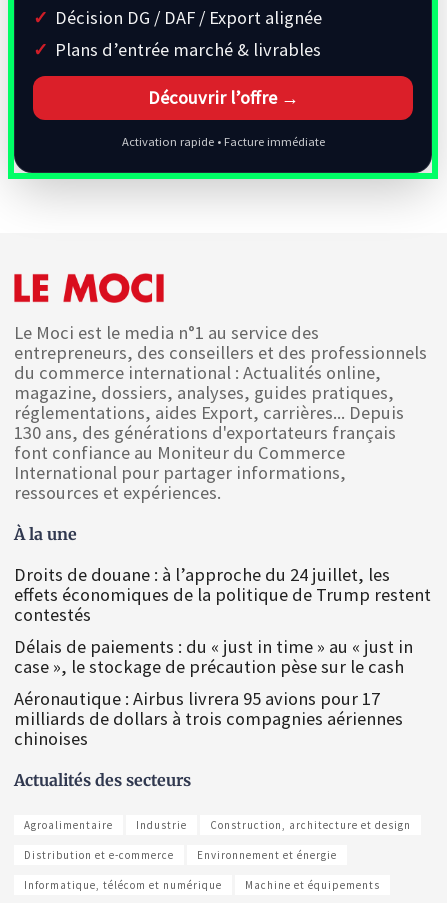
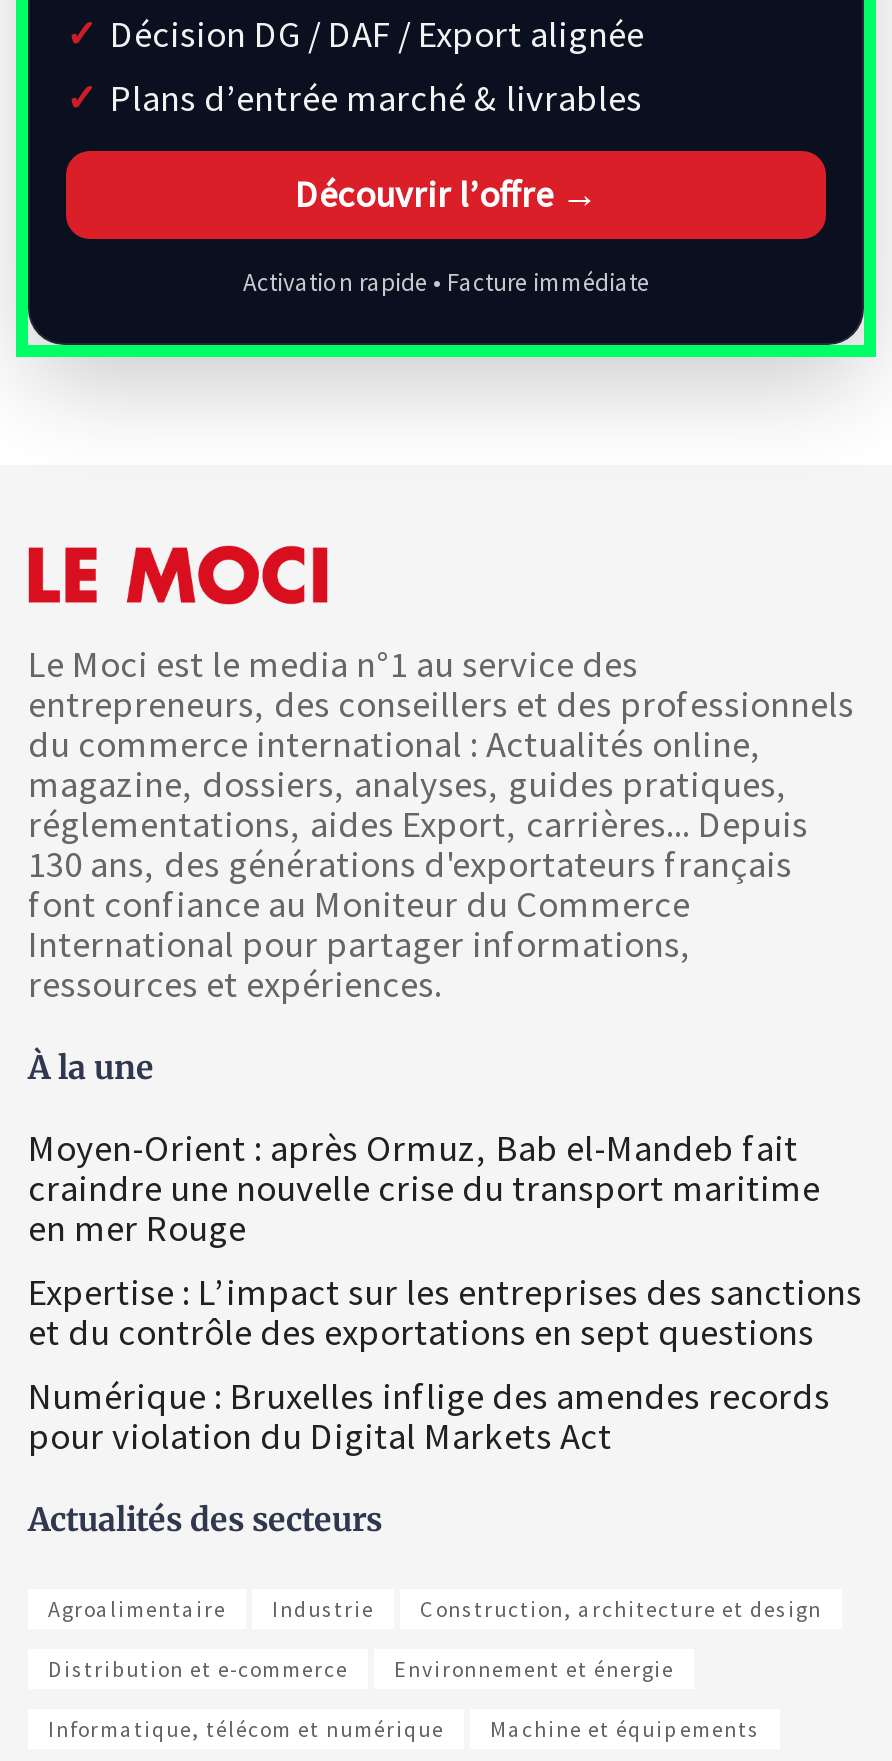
[14,563,431,750] Droits de douane : à l’approche du 24 juillet, les | effets économiques de la politique de Trump restent | contestés | Délais de paiements : du « just in time » au « just in | case », le stockage de précaution pèse sur le cash | Aéronautique : Airbus livrera 95 avions pour 17 | milliards de dollars à trois compagnies aériennes | chinoises -> [28,1125,862,1459] Moyen-Orient : après Ormuz, Bab el-Mandeb fait | craindre une nouvelle crise du transport maritime | en mer Rouge | Expertise : L’impact sur les entreprises des sanctions | et du contrôle des exportations en sept questions | Numérique : Bruxelles inflige des amendes records | pour violation du Digital Markets Act

